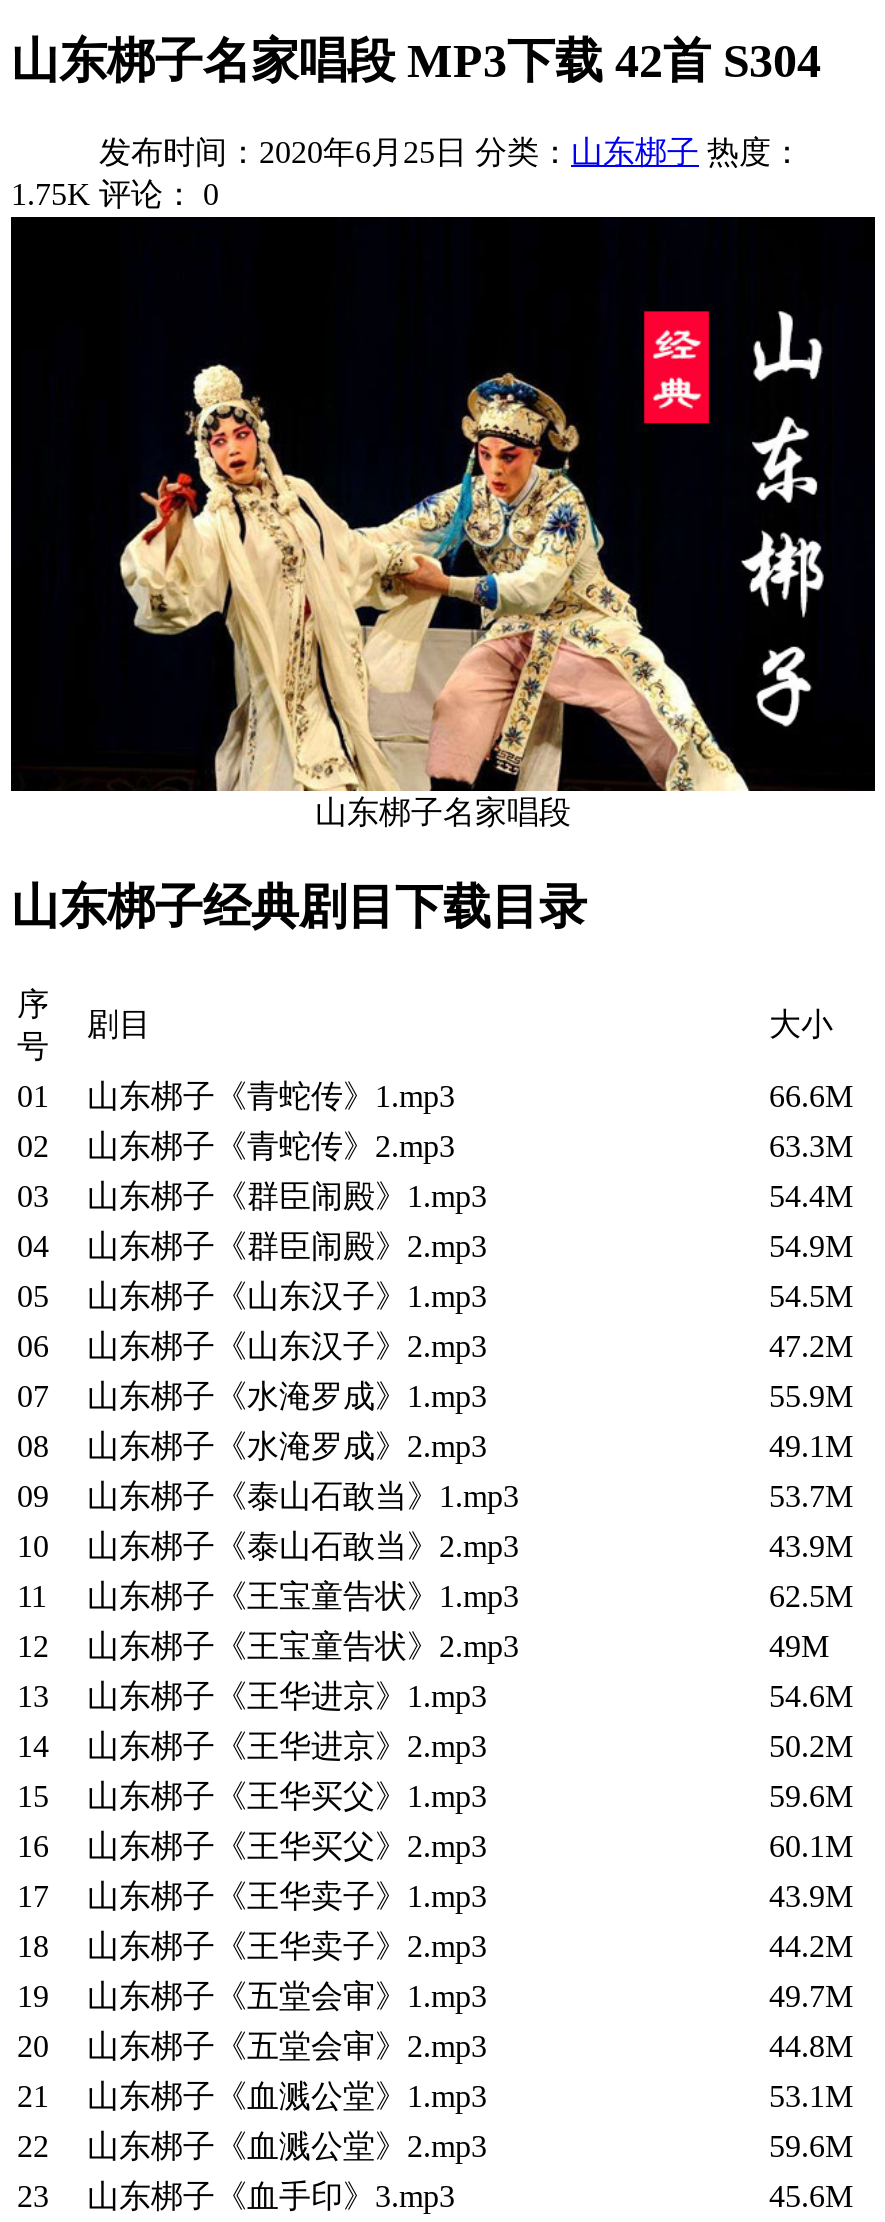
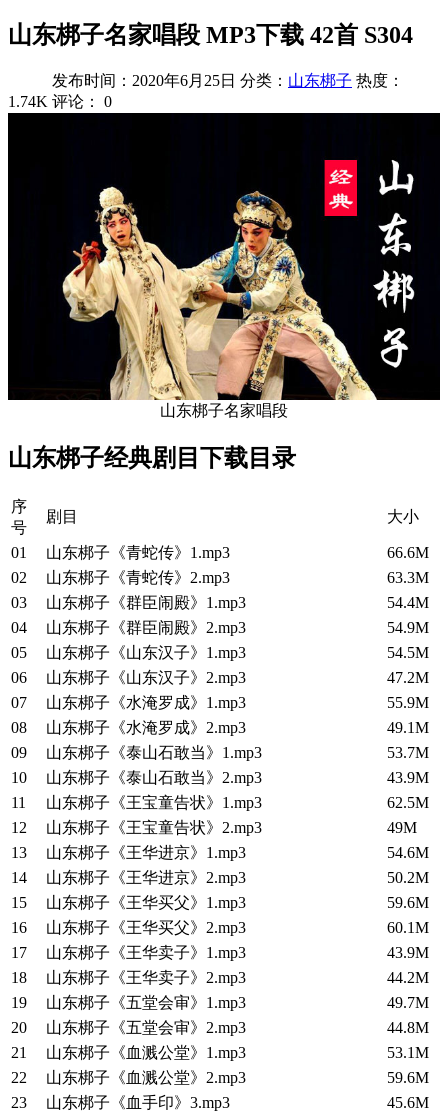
[11,177,219,211] 1.75K 评论：0 -> [8,93,112,110] 1.74K 评论：0

